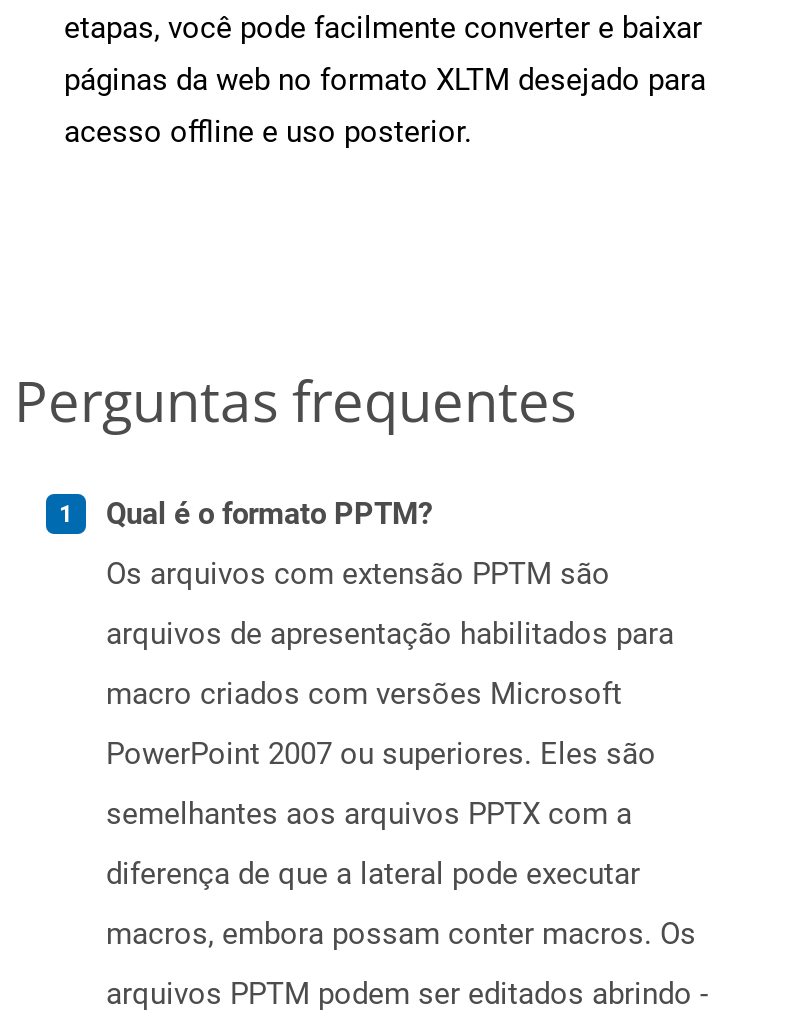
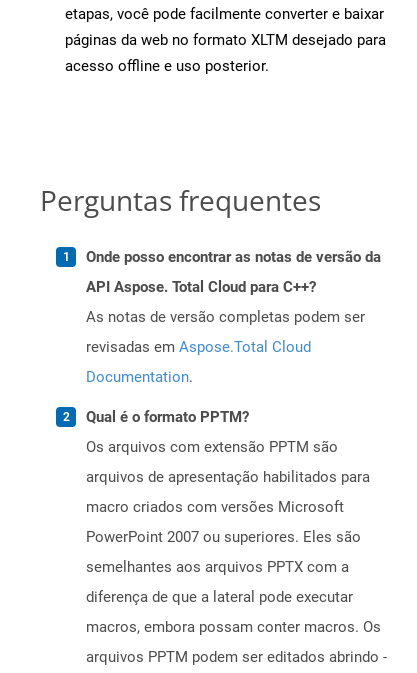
none -> [86,248,381,386] Onde posso encontrar as notas de versão da | API Aspose. Total Cloud para C++? | As notas de versão completas podem ser | revisadas em Aspose.Total Cloud | Documentation.

